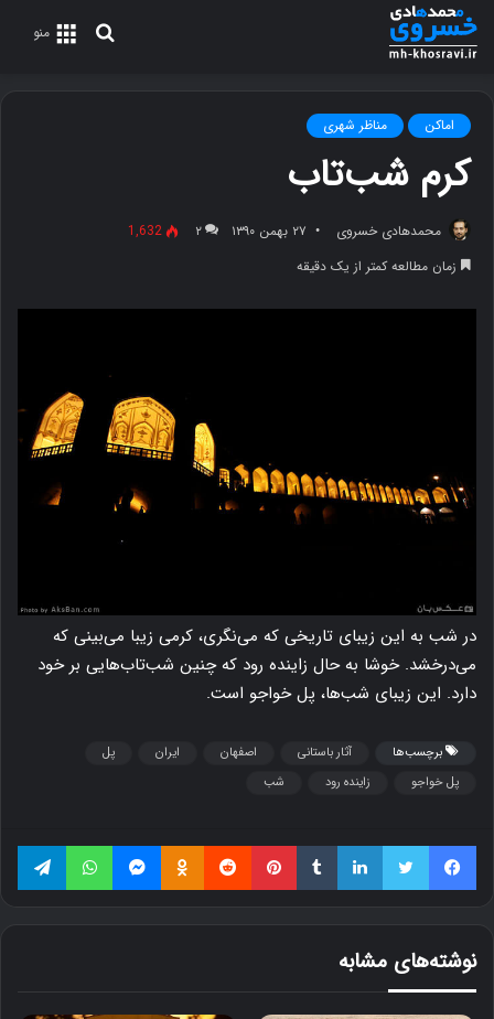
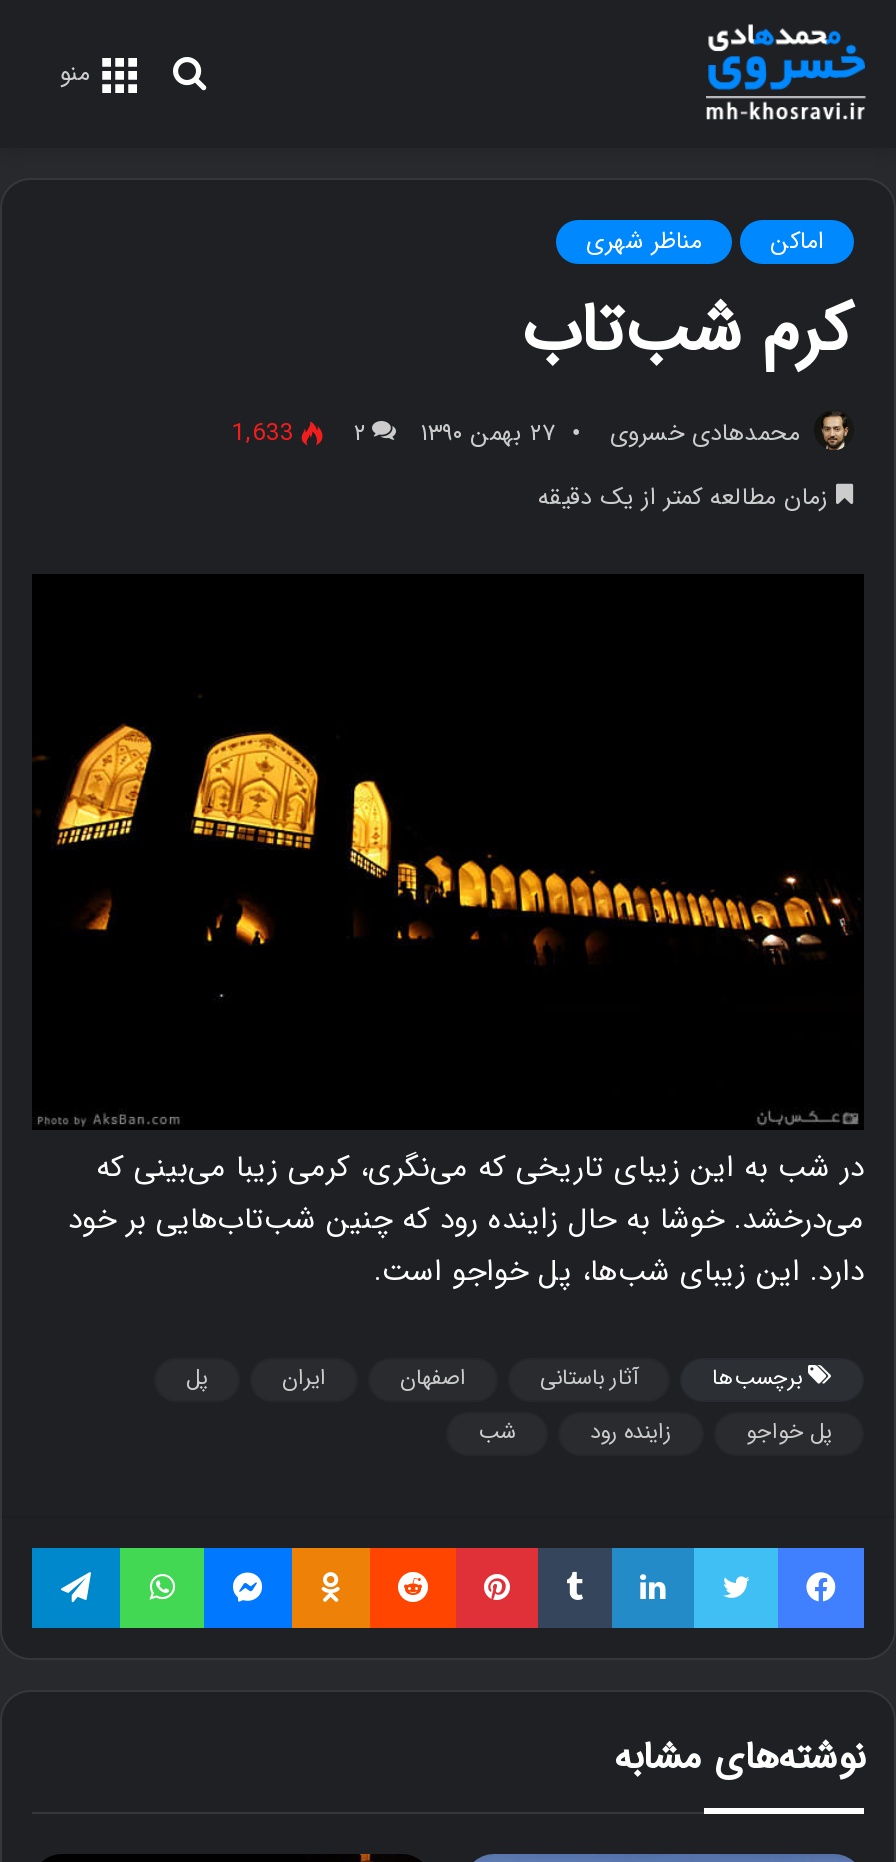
[128,221,162,242] 1,632 -> [232,415,294,453] 1,633

